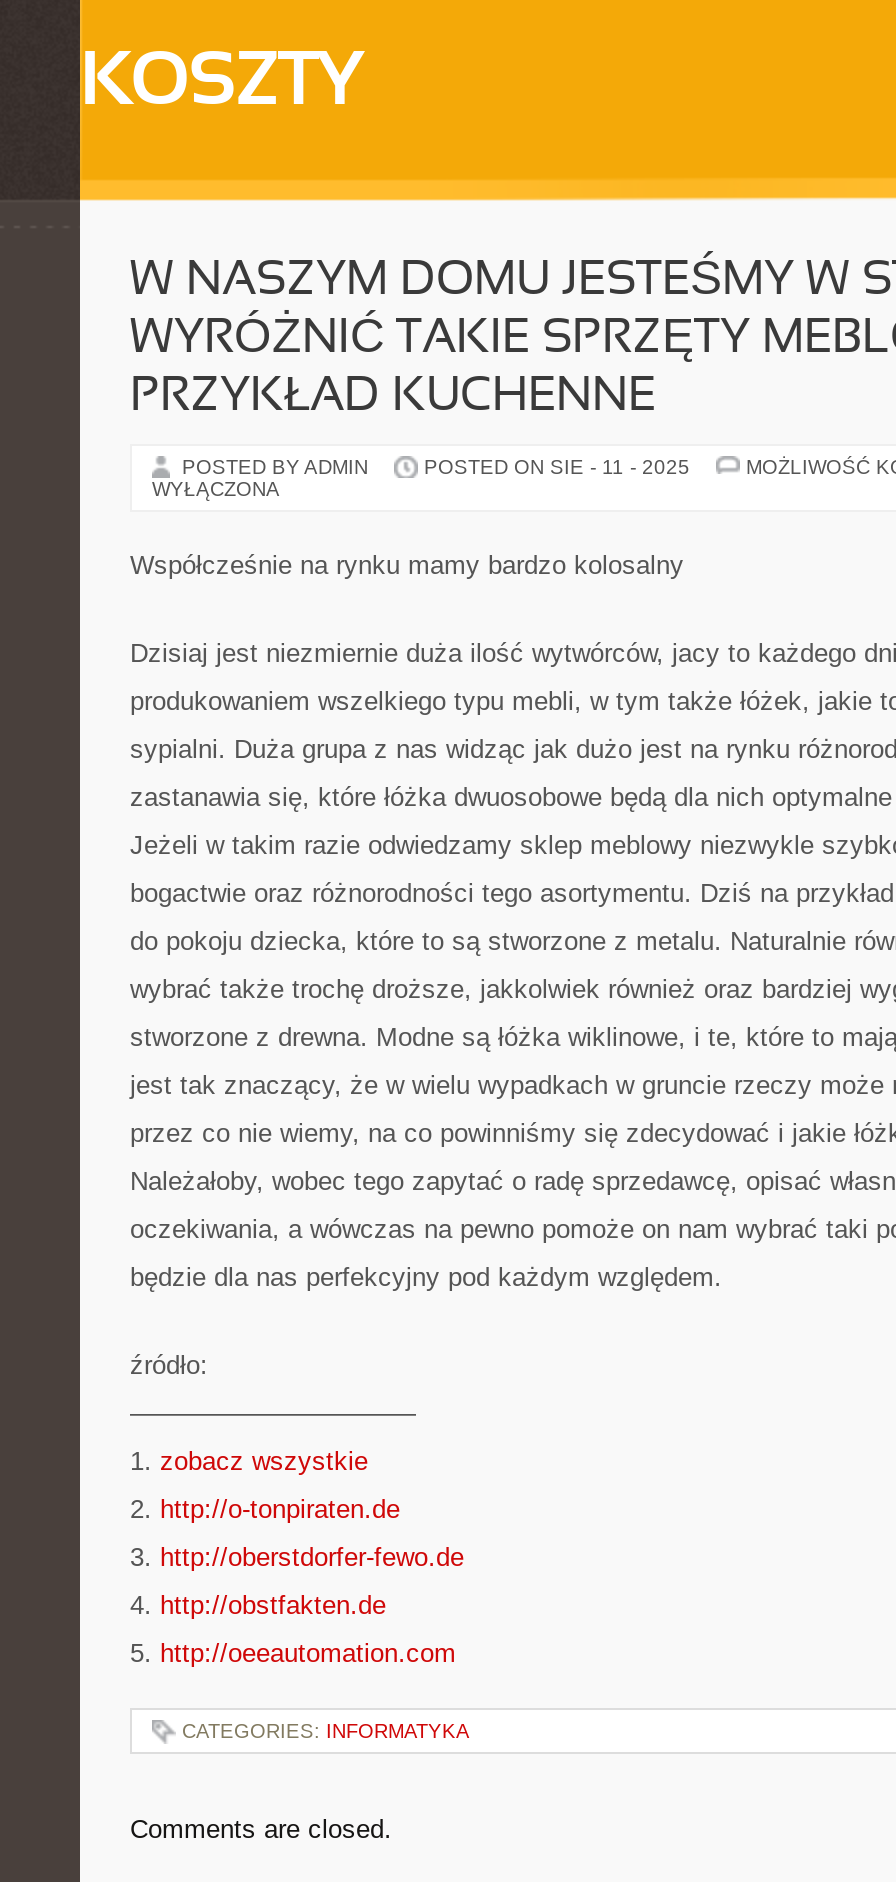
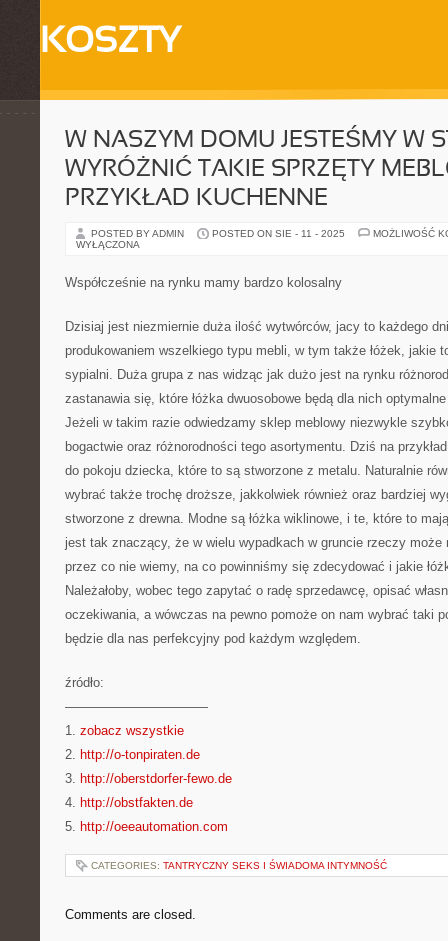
[182,1720,470,1742] CATEGORIES: INFORMATYKA -> [91,860,387,871] CATEGORIES: TANTRYCZNY SEKS I ŚWIADOMA INTYMNOŚĆ

